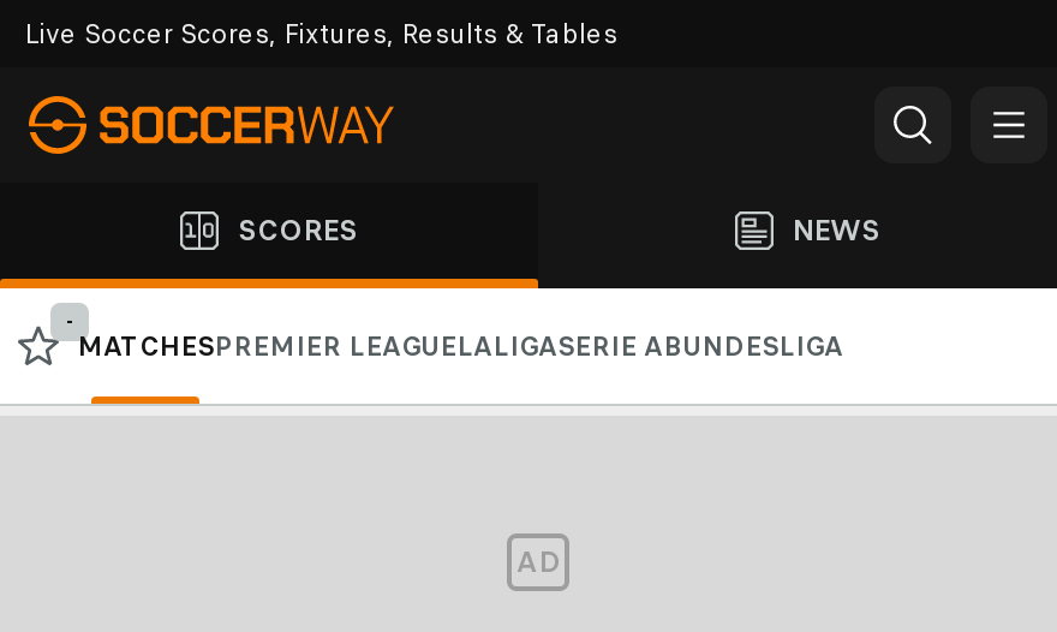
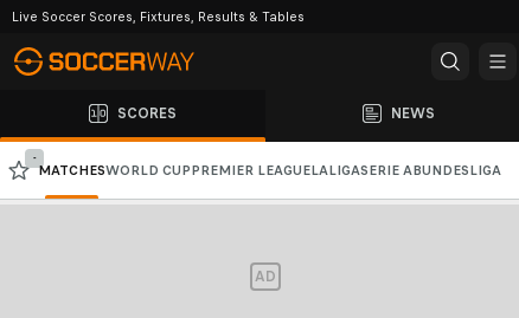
[77,329,843,363] MATCHESPREMIER LEAGUELALIGASERIE ABUNDESLIGA -> [38,162,501,179] MATCHESWORLD CUP PREMIER LEAGUELALIGASERIE A BUNDESLIGA

